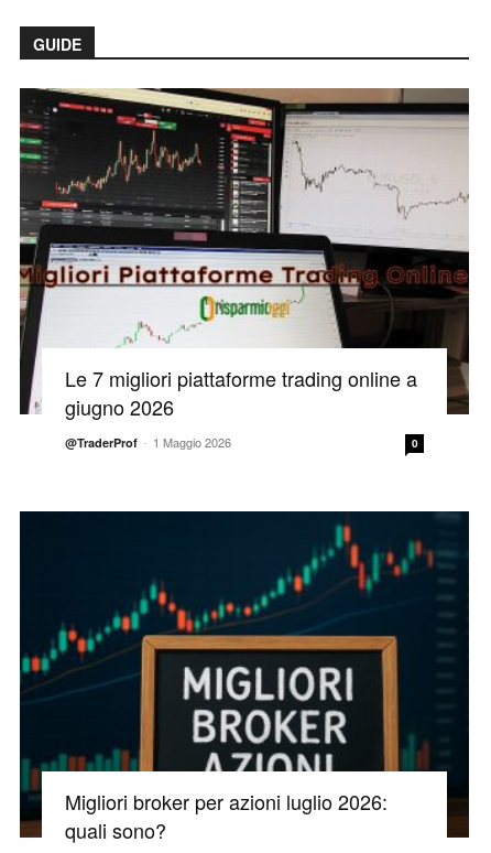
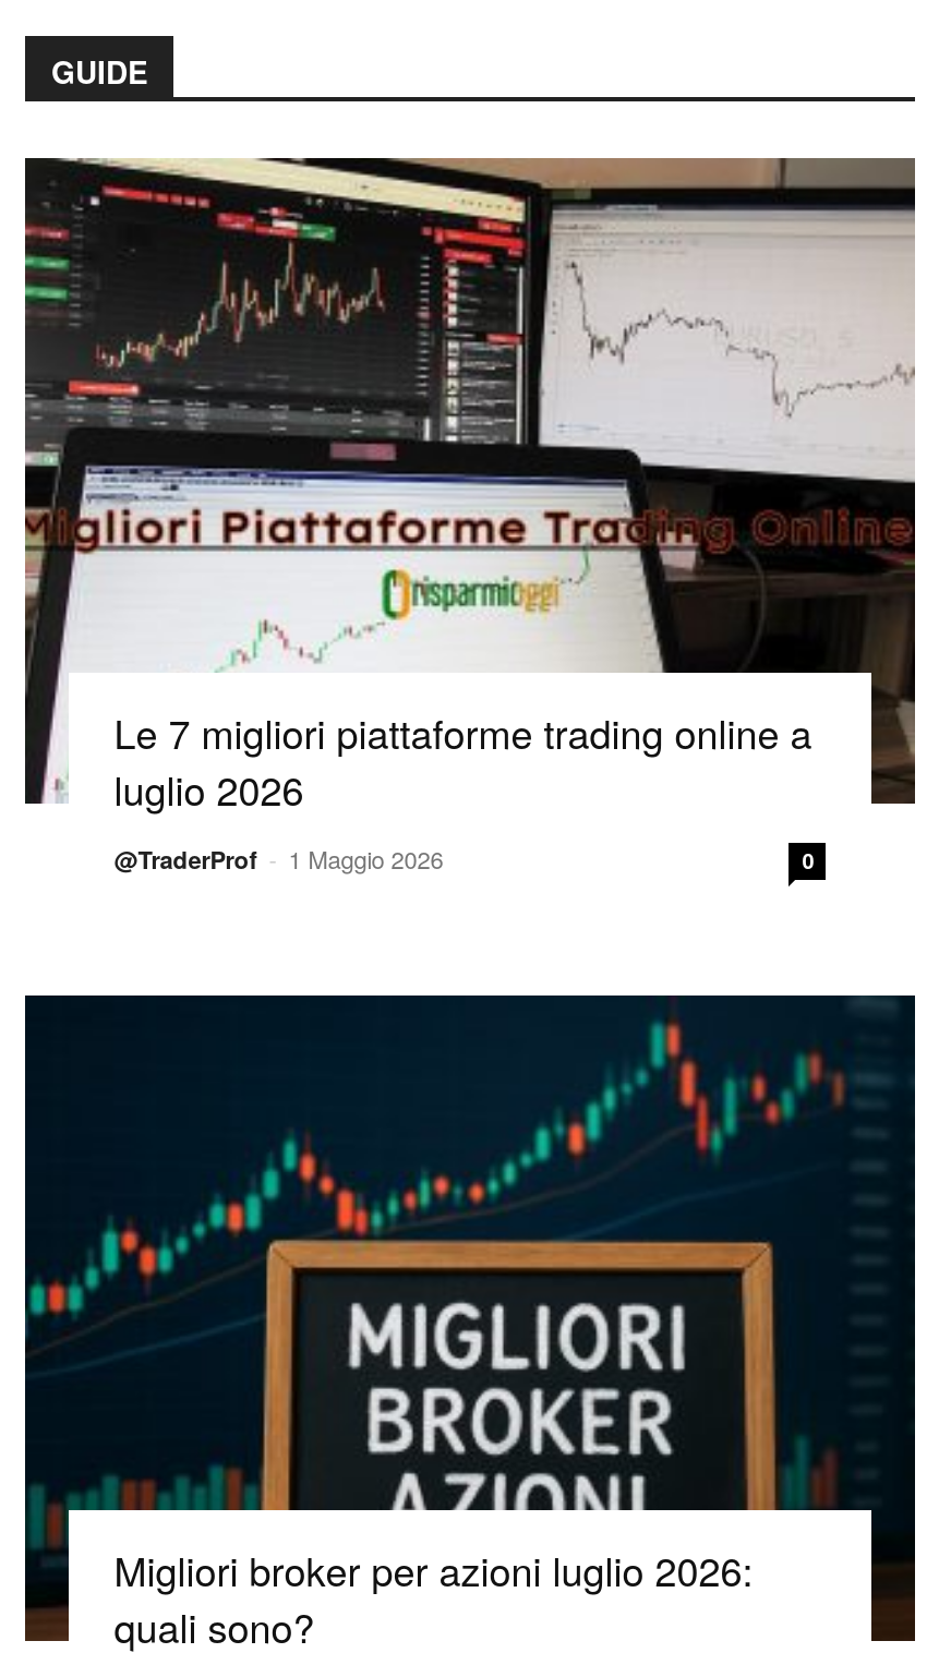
[65,392,174,421] giugno 2026 -> [114,760,304,816] luglio 2026

